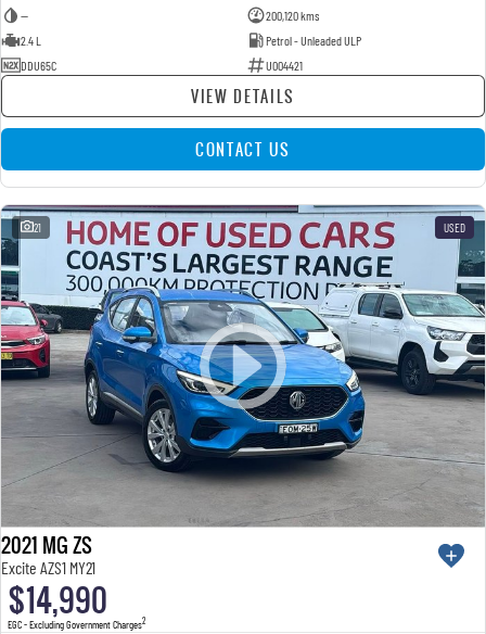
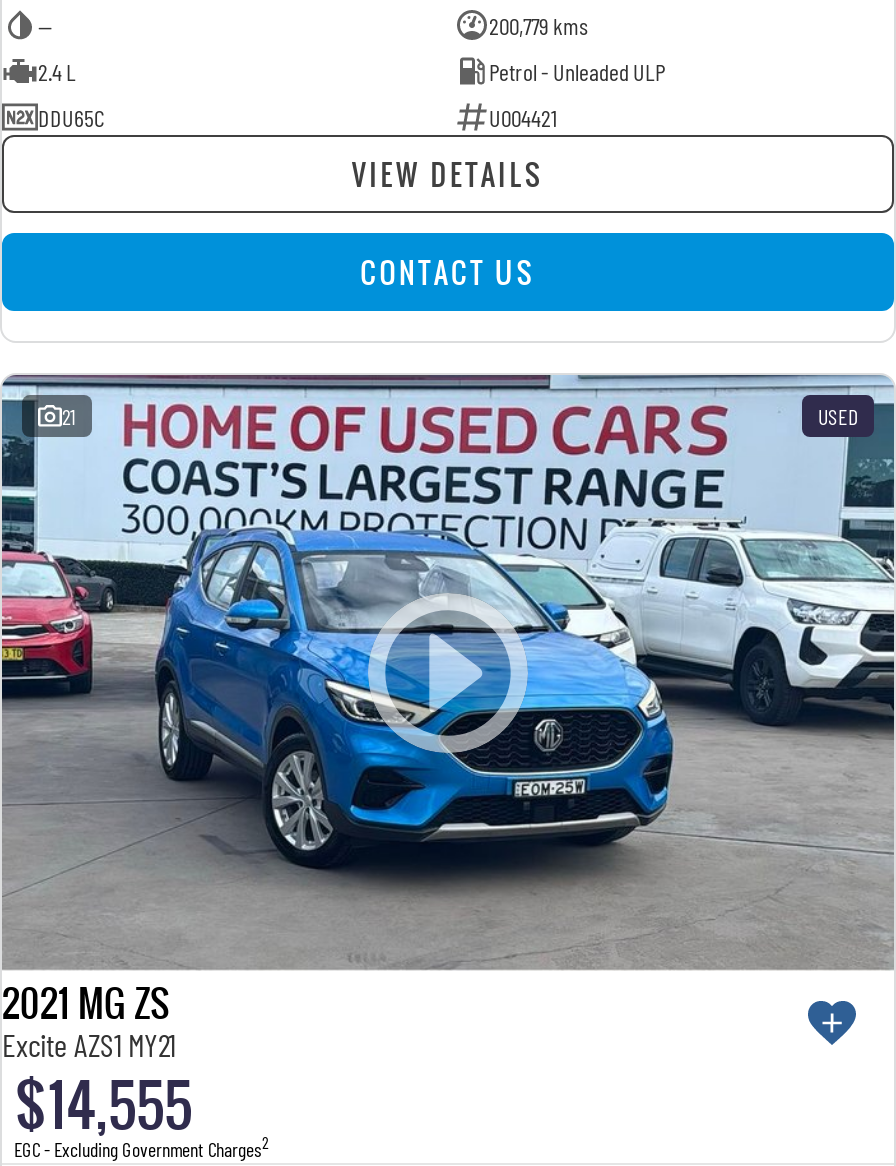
[265,7,318,22] 200,120 kms -> [489,11,587,39] 200,779 kms
[8,578,107,622] $14,990 -> [14,1062,192,1144] $14,555

